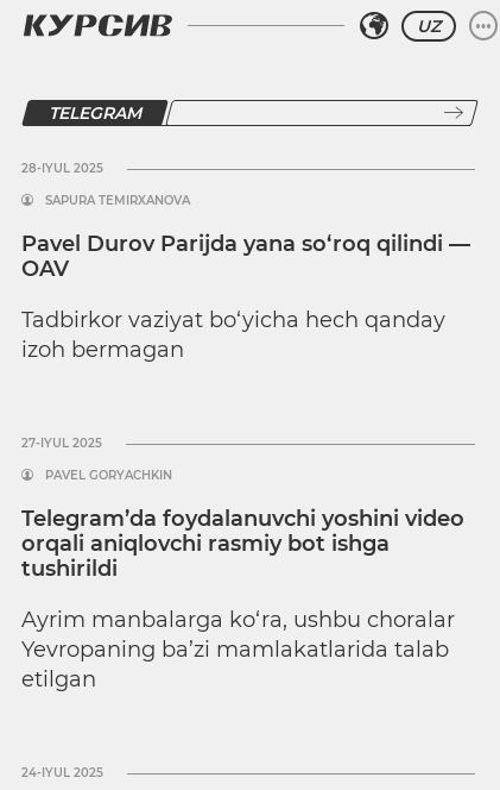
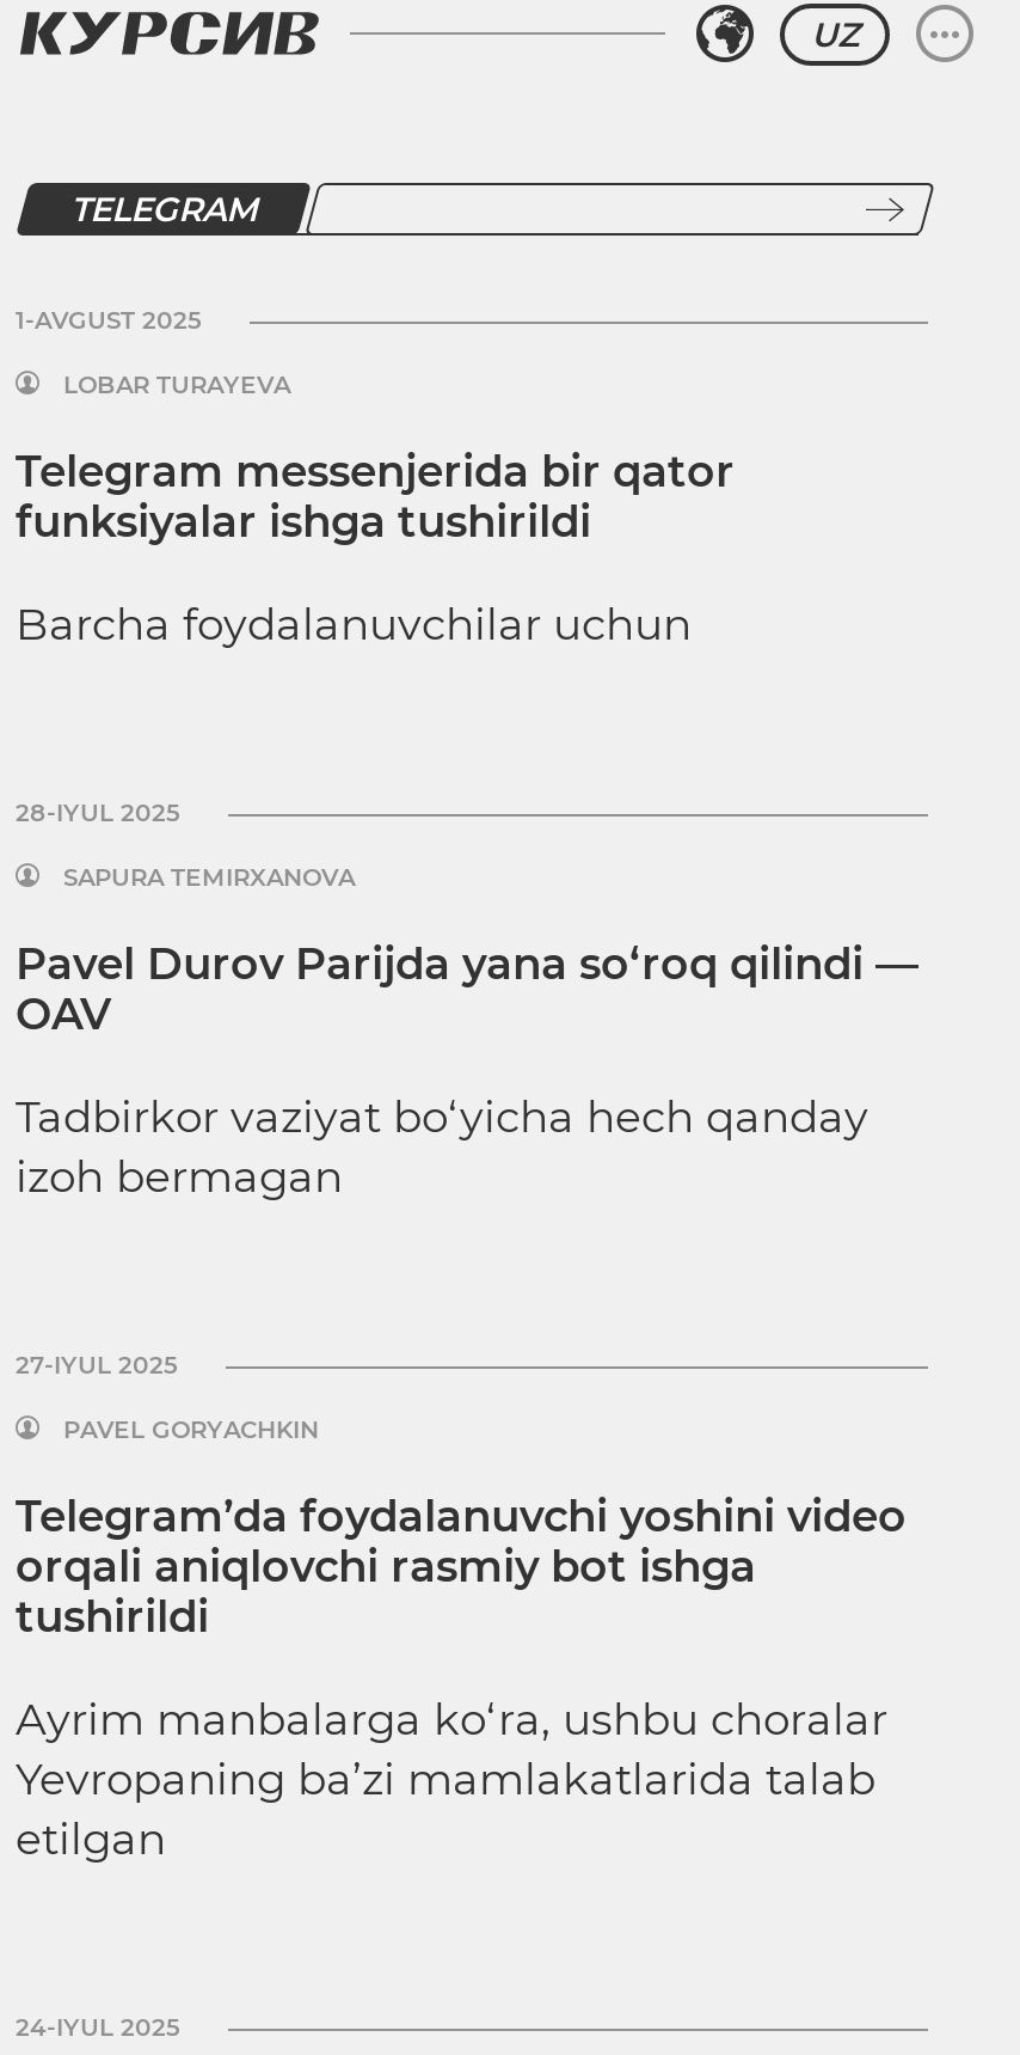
none -> [16,305,735,652] 1-AVGUST 2025 | LOBAR TURAYEVA | Telegram messenjerida bir qator | funksiyalar ishga tushirildi | Barcha foydalanuvchilar uchun

